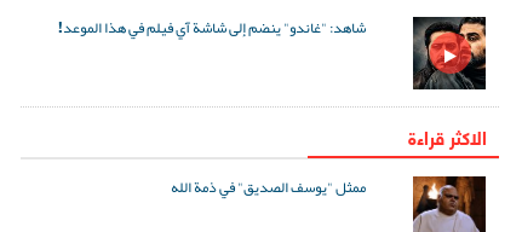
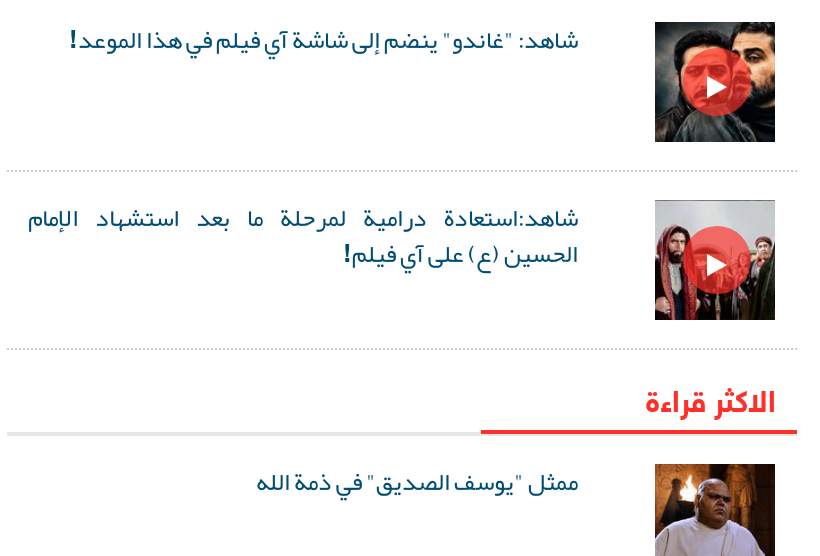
none -> [28,191,777,320] [image] | شاهد:استعادة درامية لمرحلة ما بعد استشهاد الإمام | الحسين (ع) على آي فيلم!

